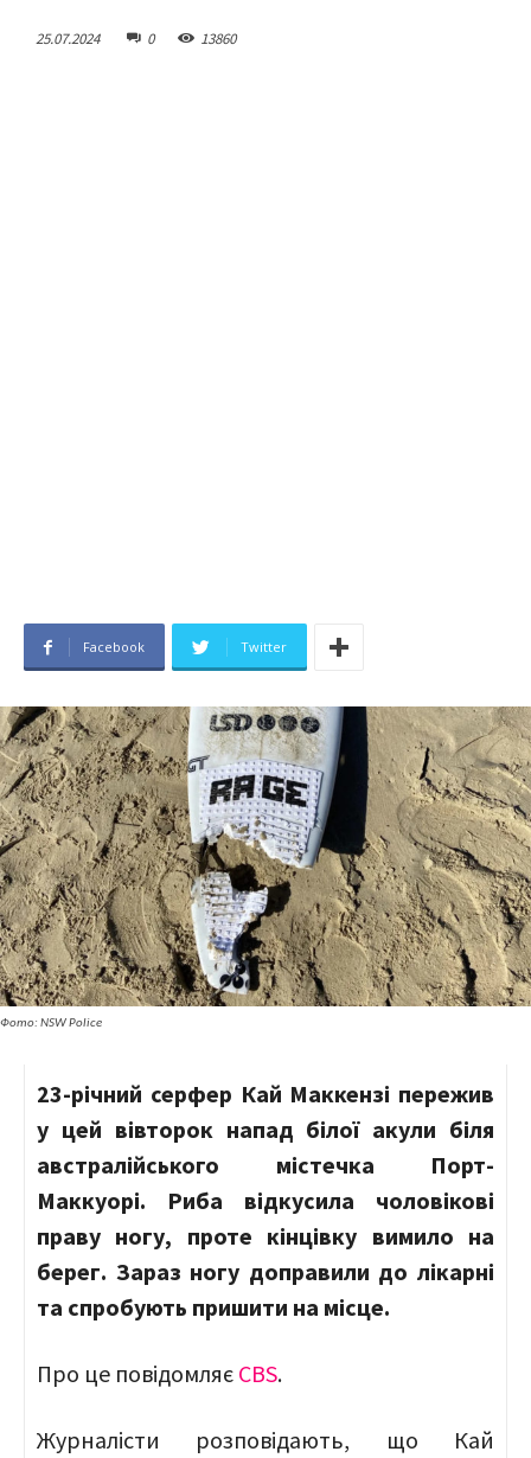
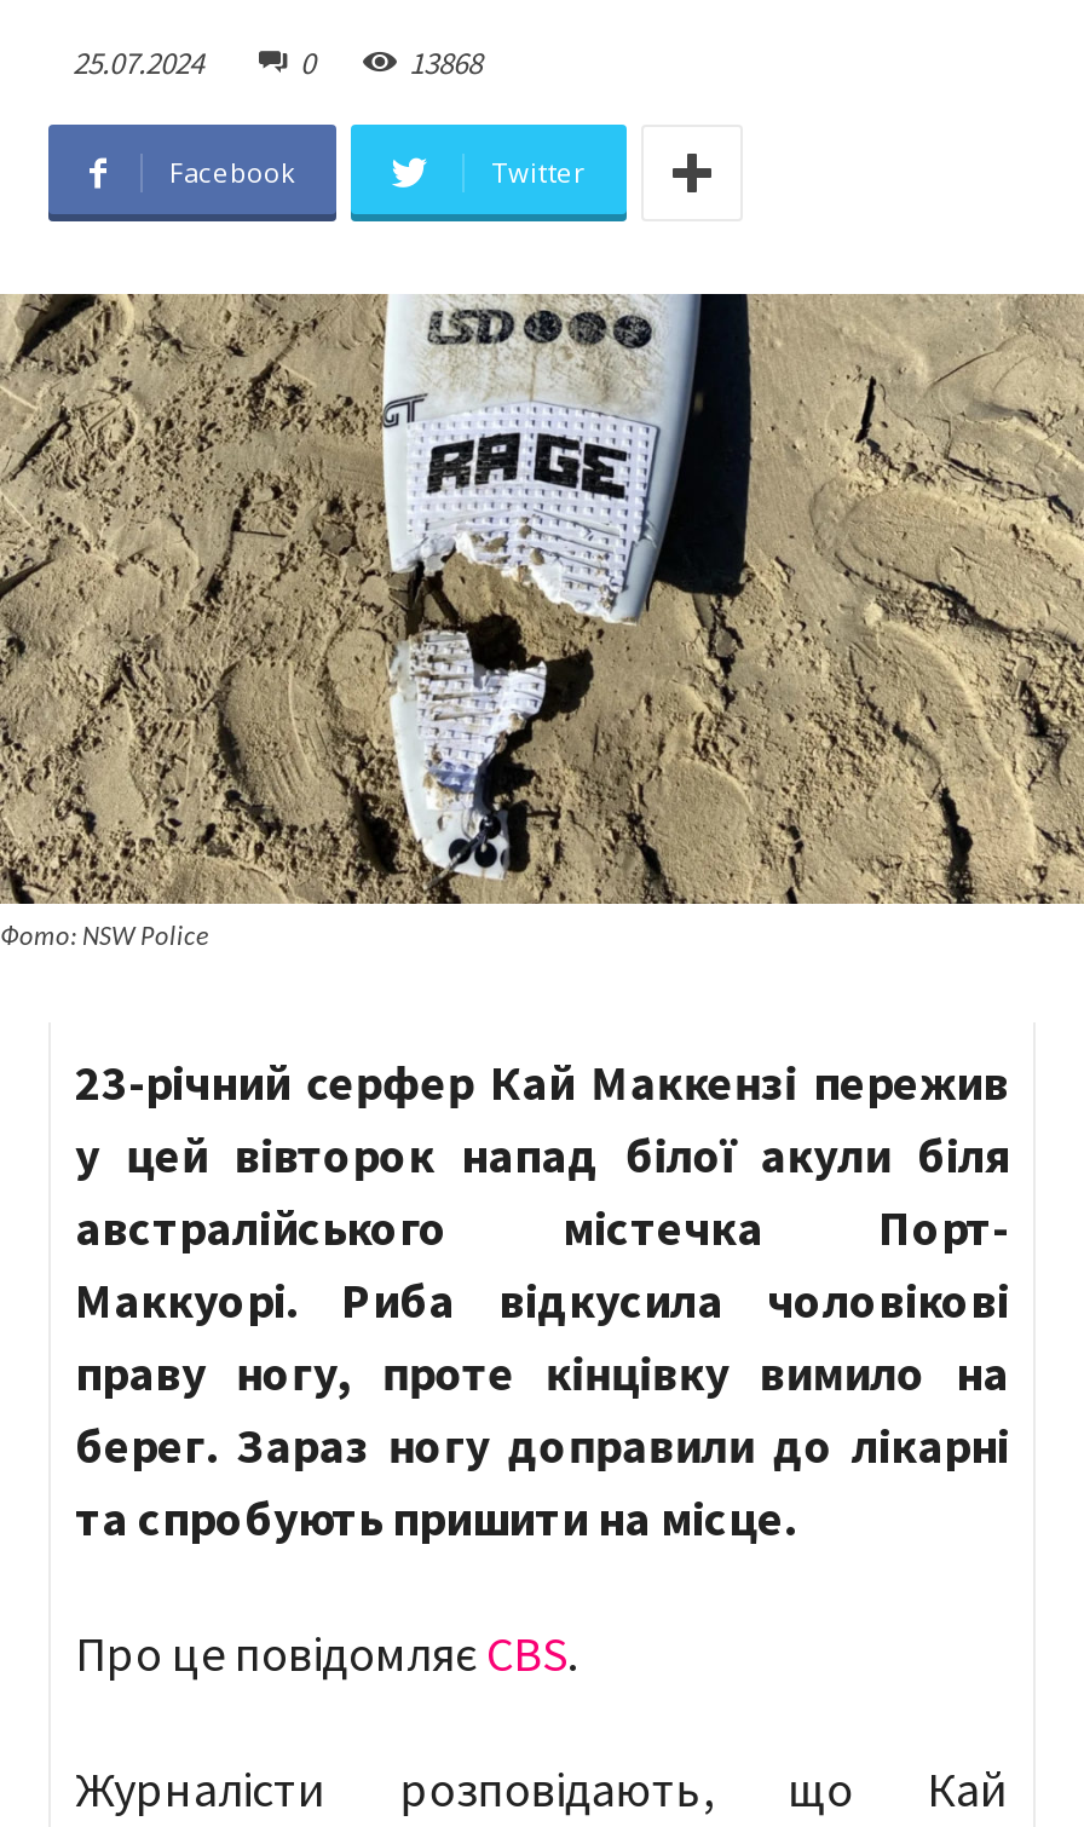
[200,28,236,48] 13860 -> [409,41,482,82] 13868

